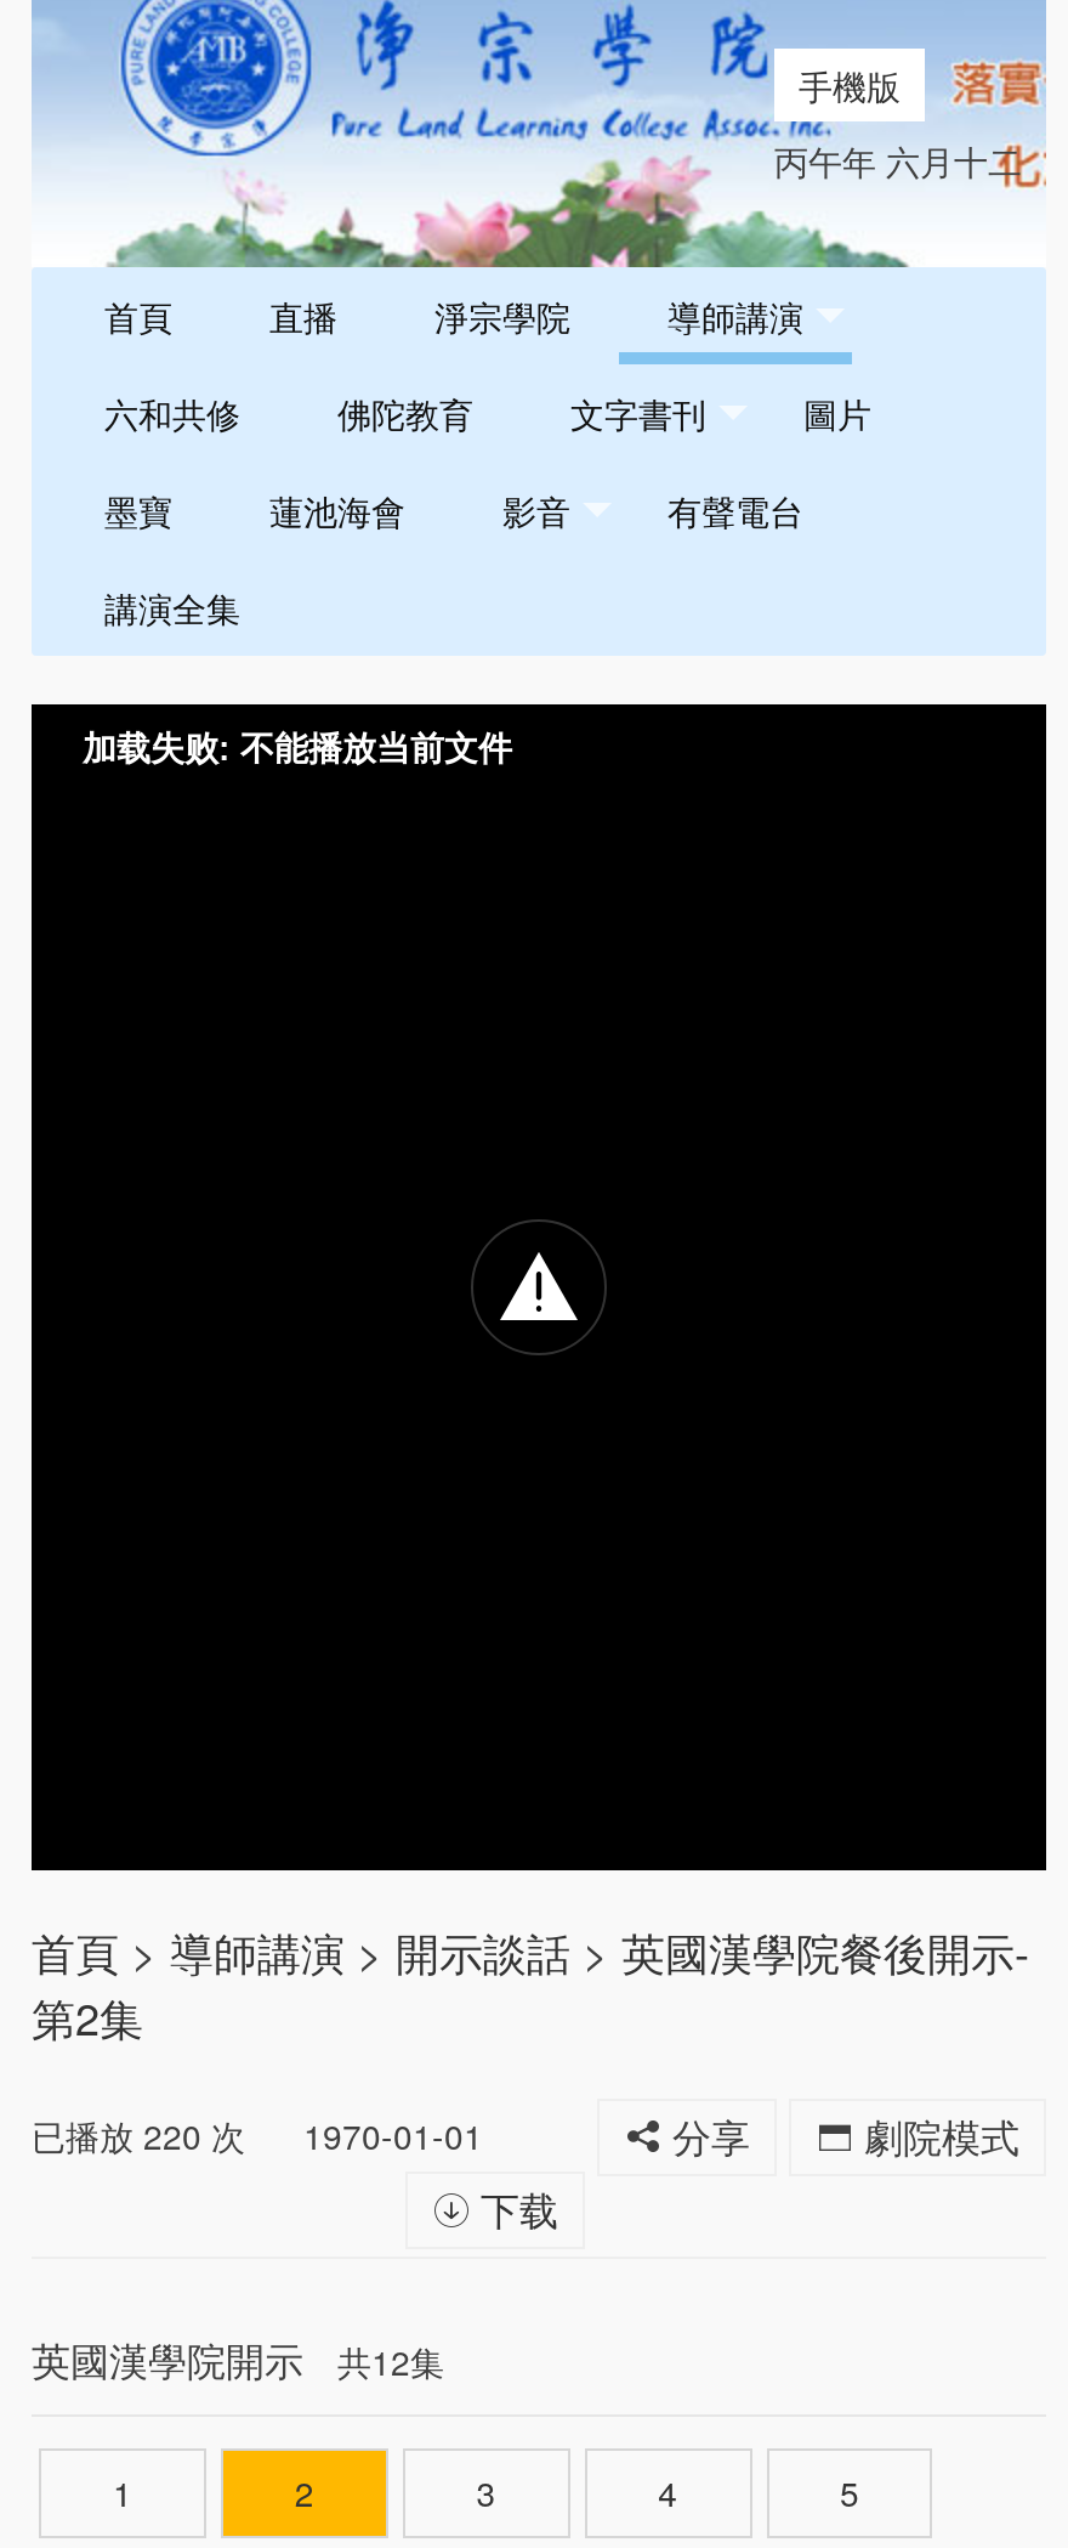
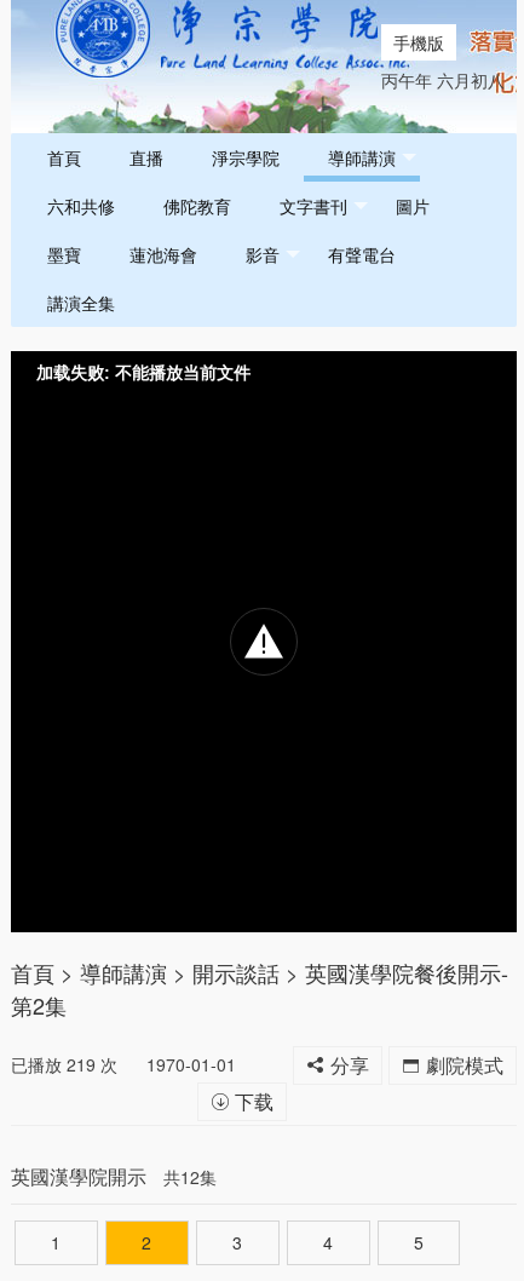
[774,136,1022,185] 丙午年 六月十二 -> [381,68,505,92] 丙午年 六月初八
[32,2111,483,2159] 已播放220次 1970-01-01 -> [11,1052,236,1076] 已播放219次 1970-01-01

